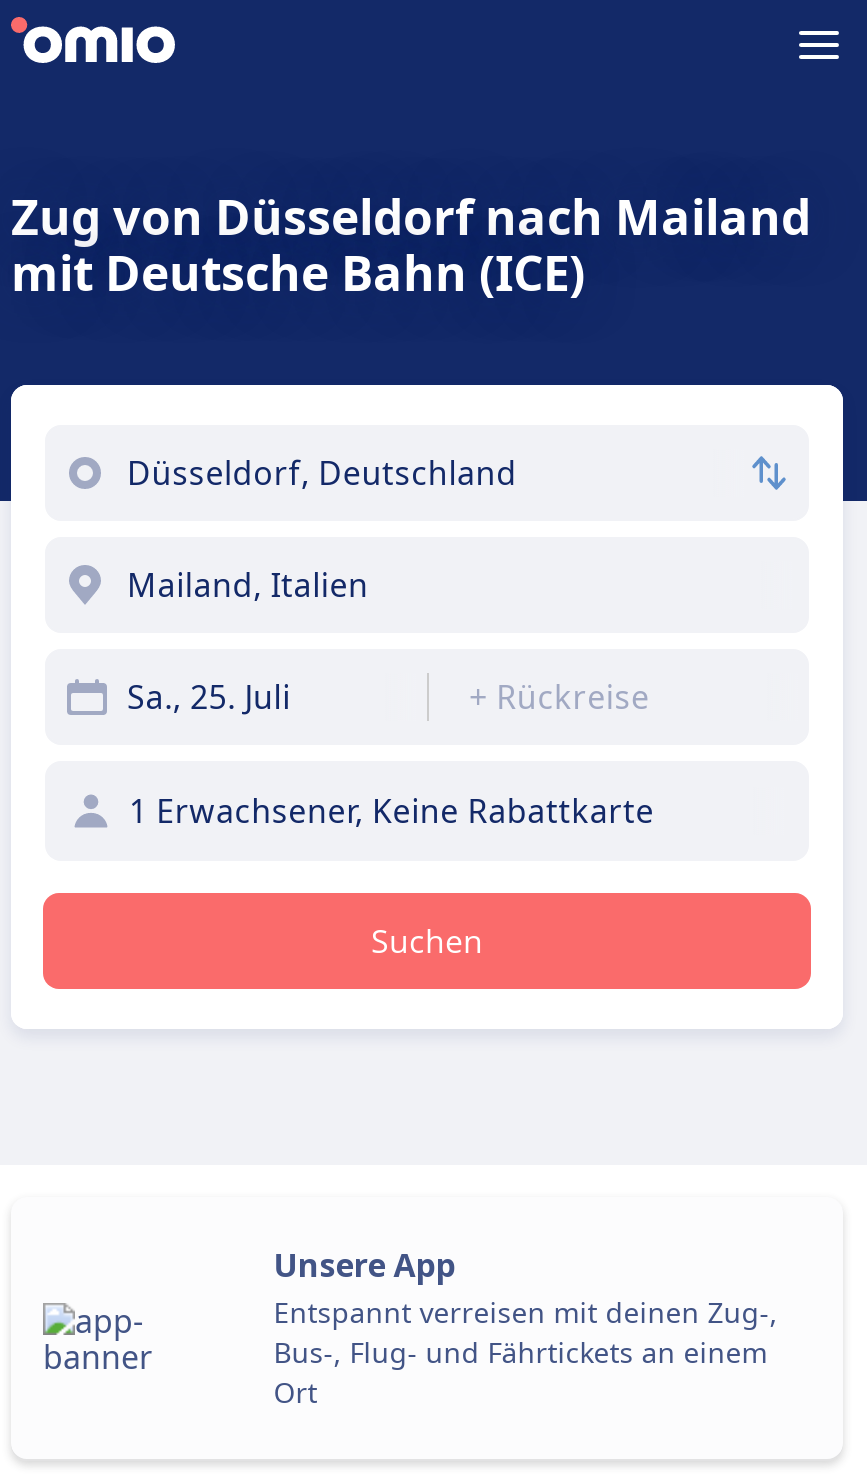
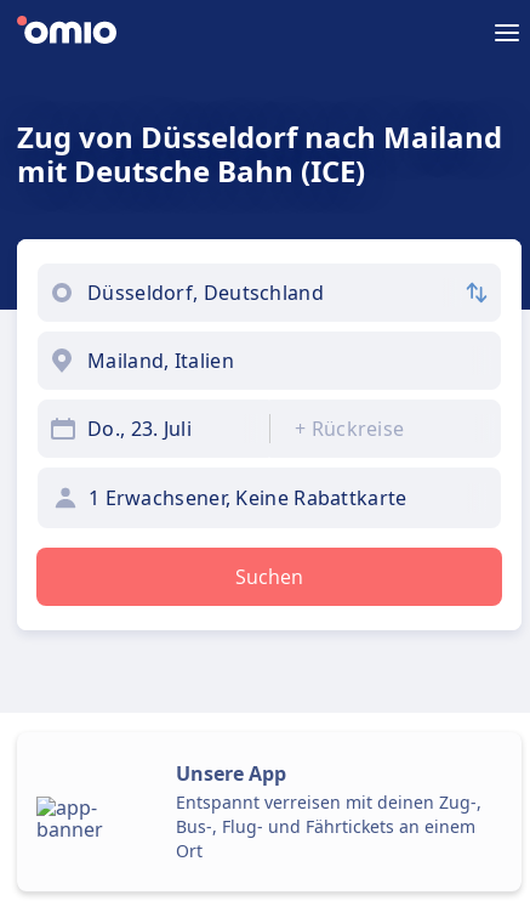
[127,675,291,719] Sa., 25. Juli -> [87,415,192,442] Do., 23. Juli

